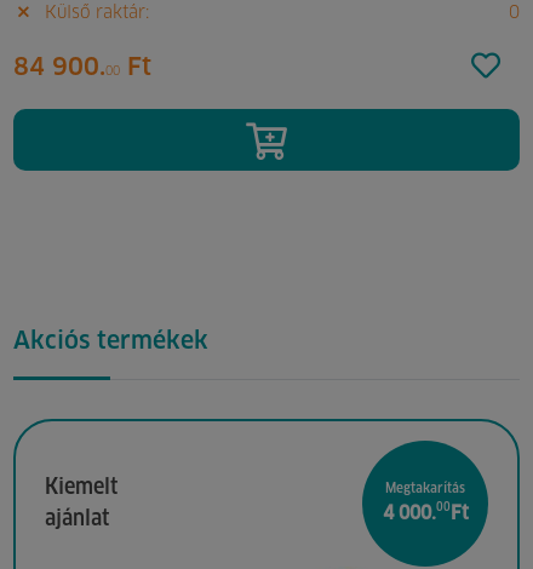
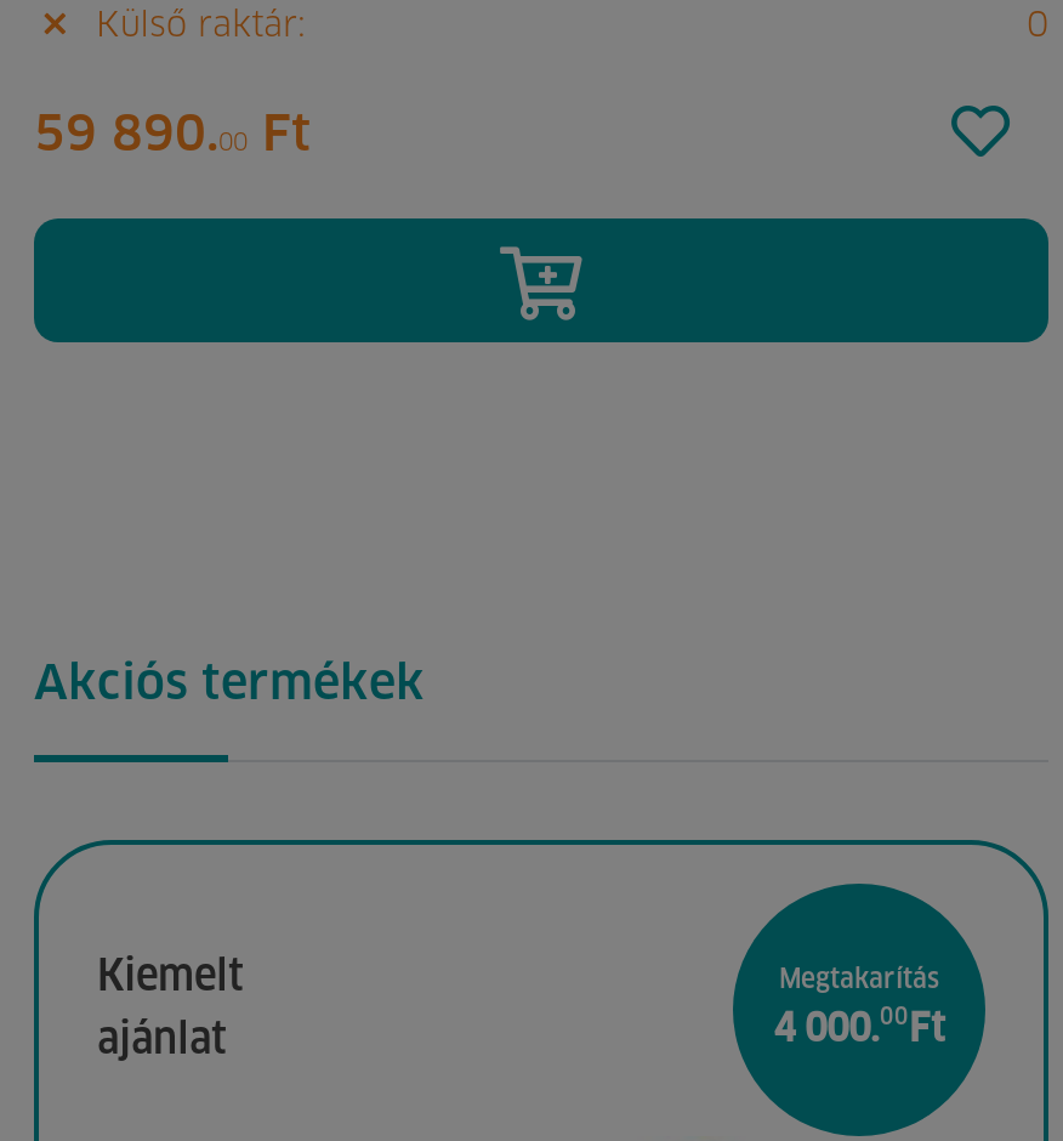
[13,55,151,79] 84 900.00 Ft -> [34,110,311,159] 59 890.00 Ft

